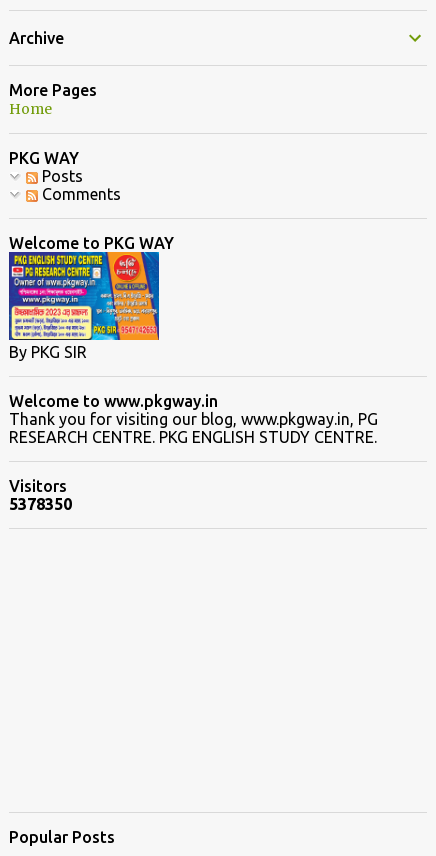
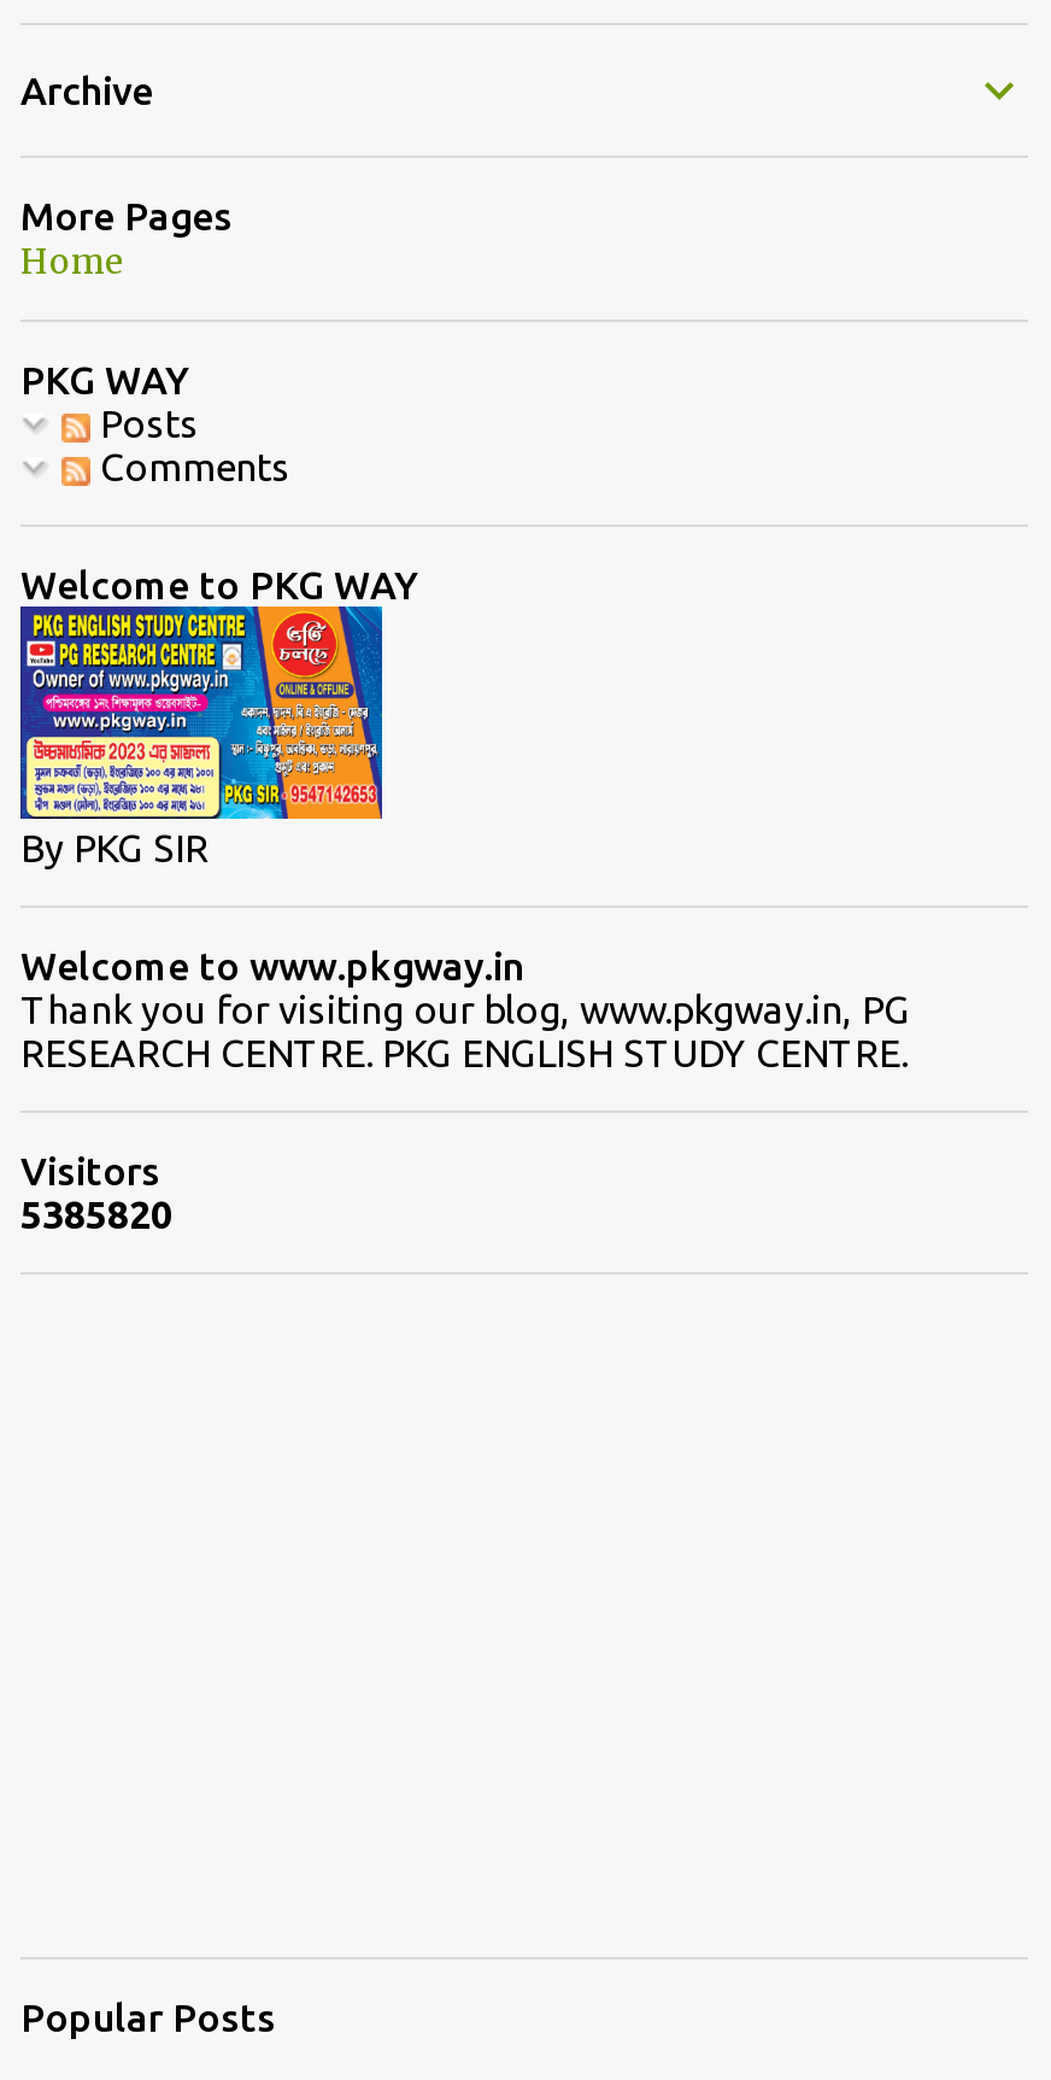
[9,495,72,513] 5378350 -> [20,1192,172,1236] 5385820

